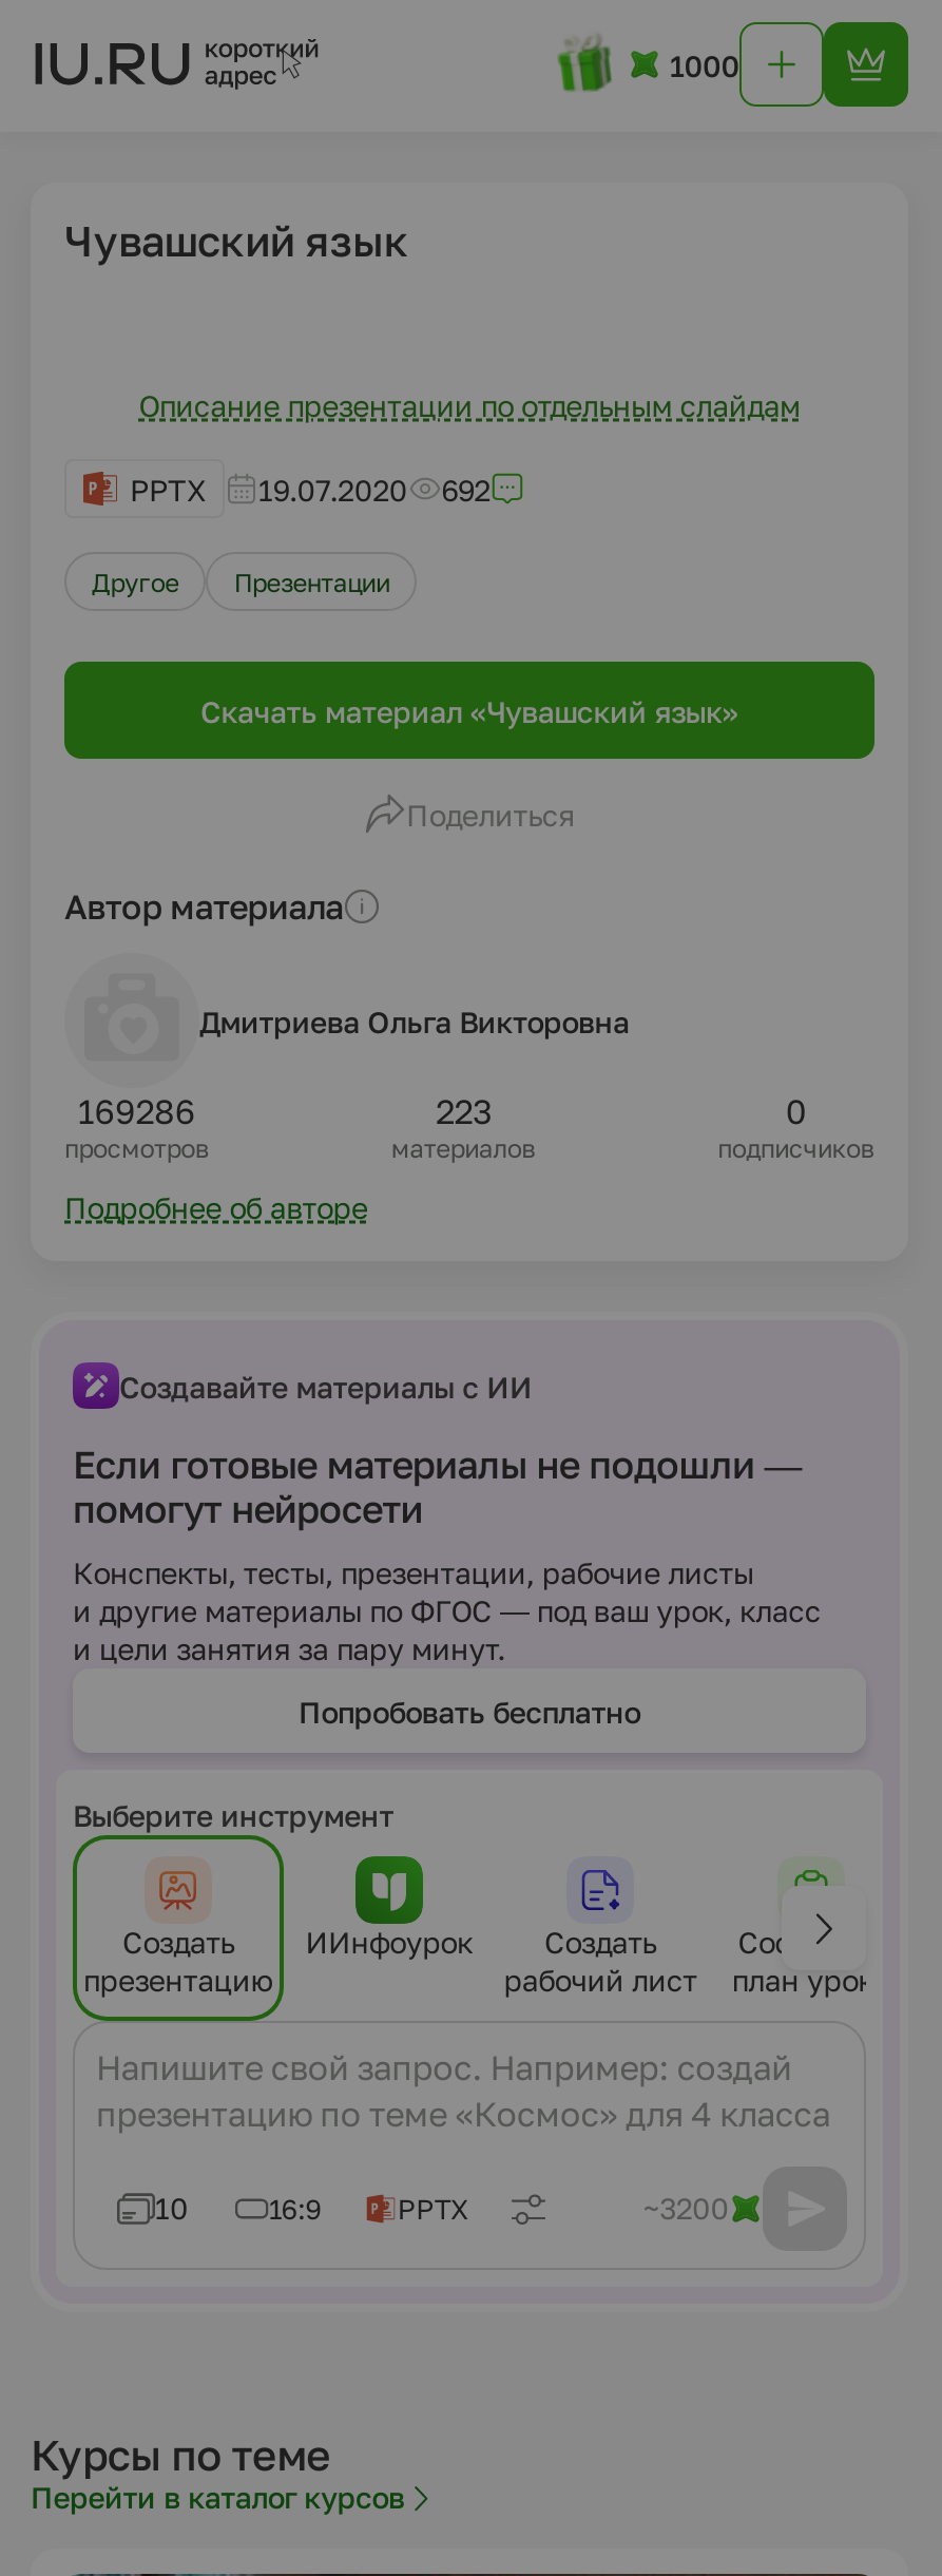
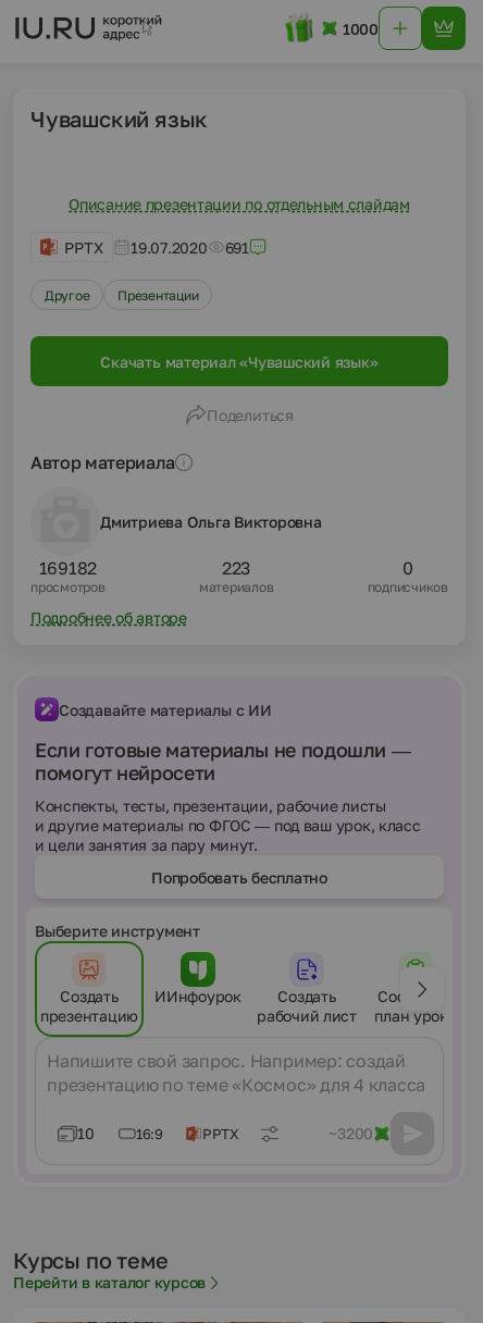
[130,471,490,507] PPTX 19.07.2020 692 -> [64,238,249,256] PPTX 19.07.2020 691
[78,1090,195,1132] 169286 -> [39,557,97,579] 169182

